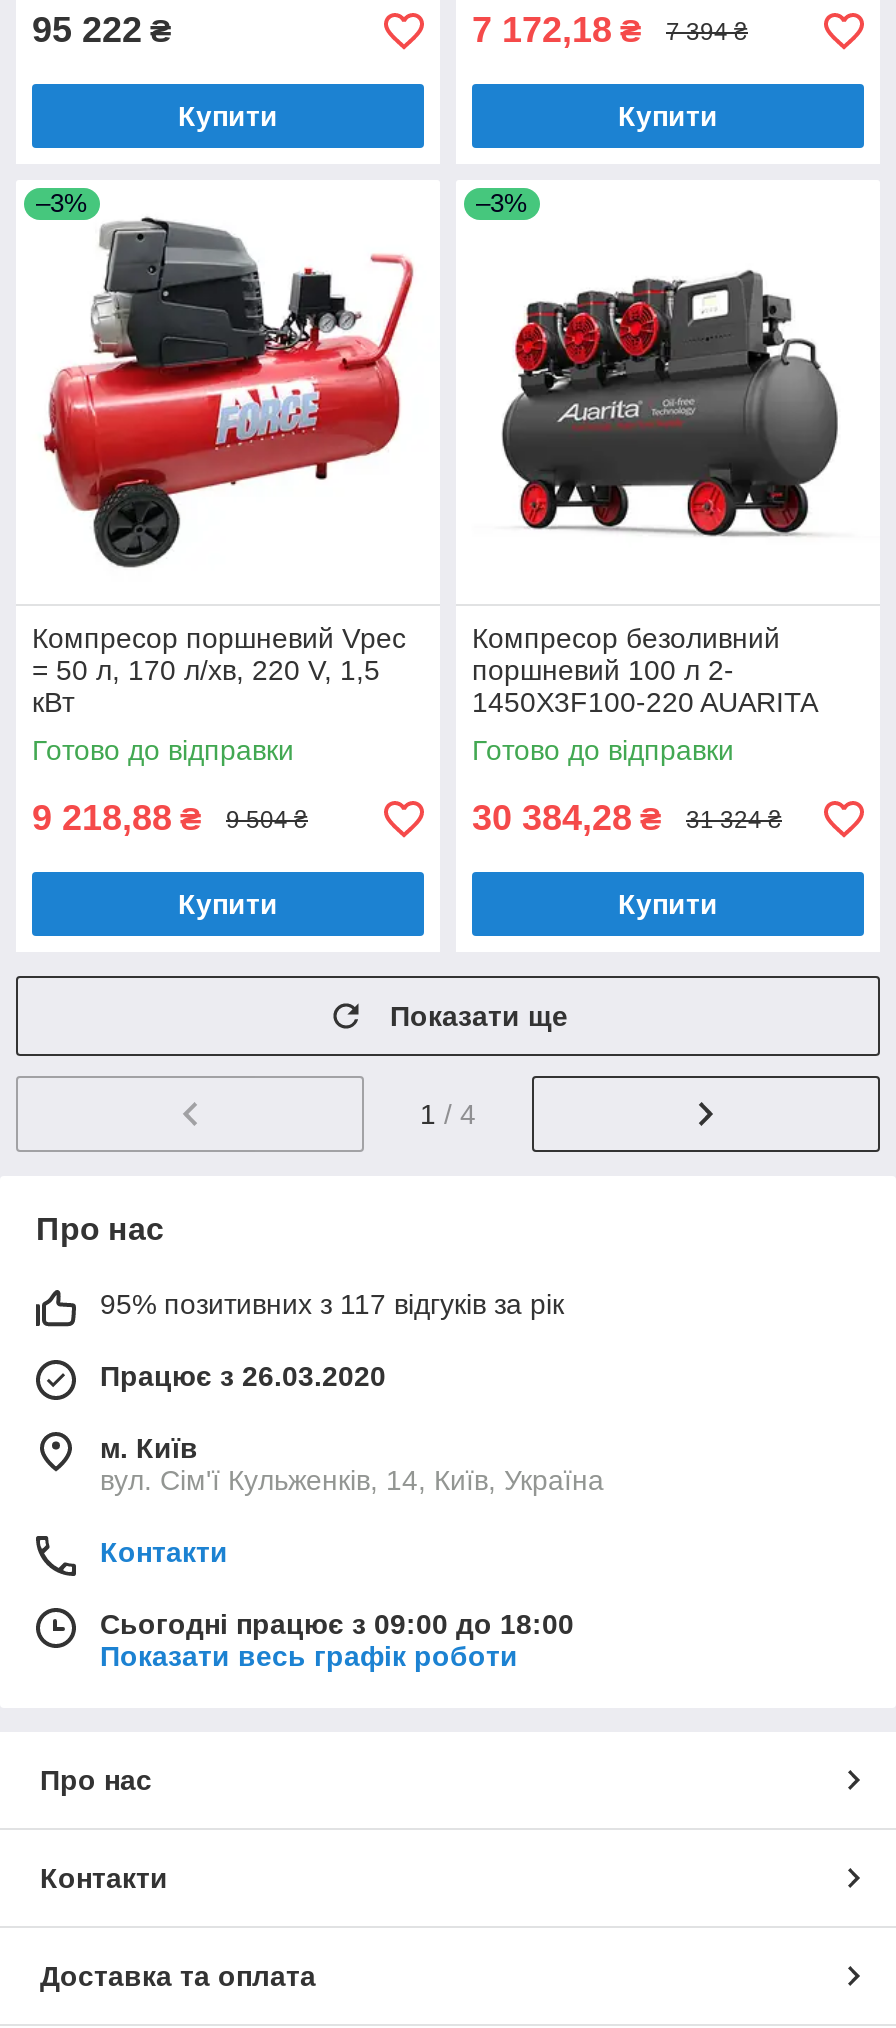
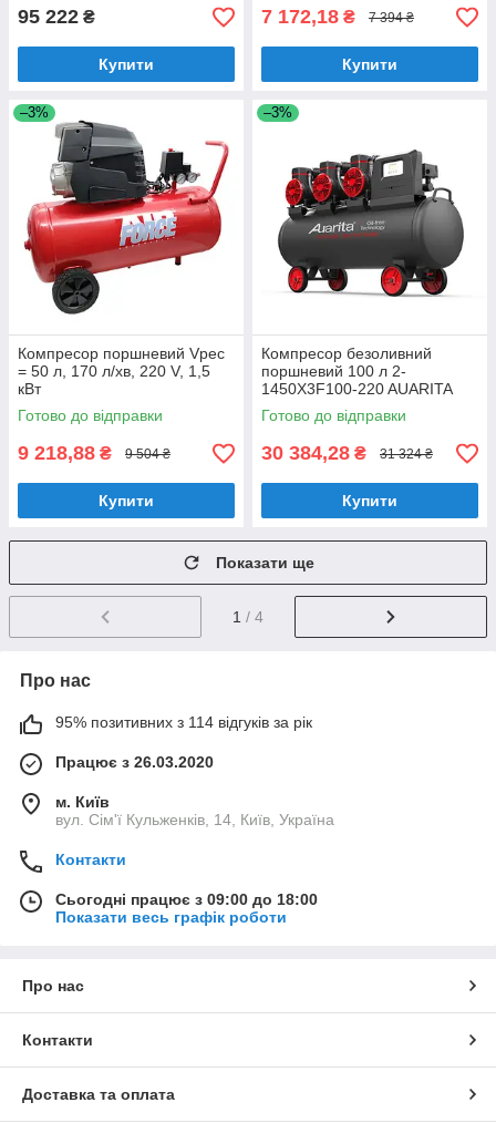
[100,1288,564,1320] 95% позитивних з 117 відгуків за рік -> [55,713,312,731] 95% позитивних з 114 відгуків за рік

